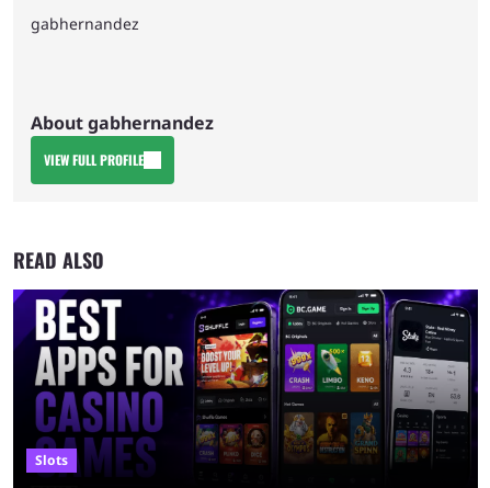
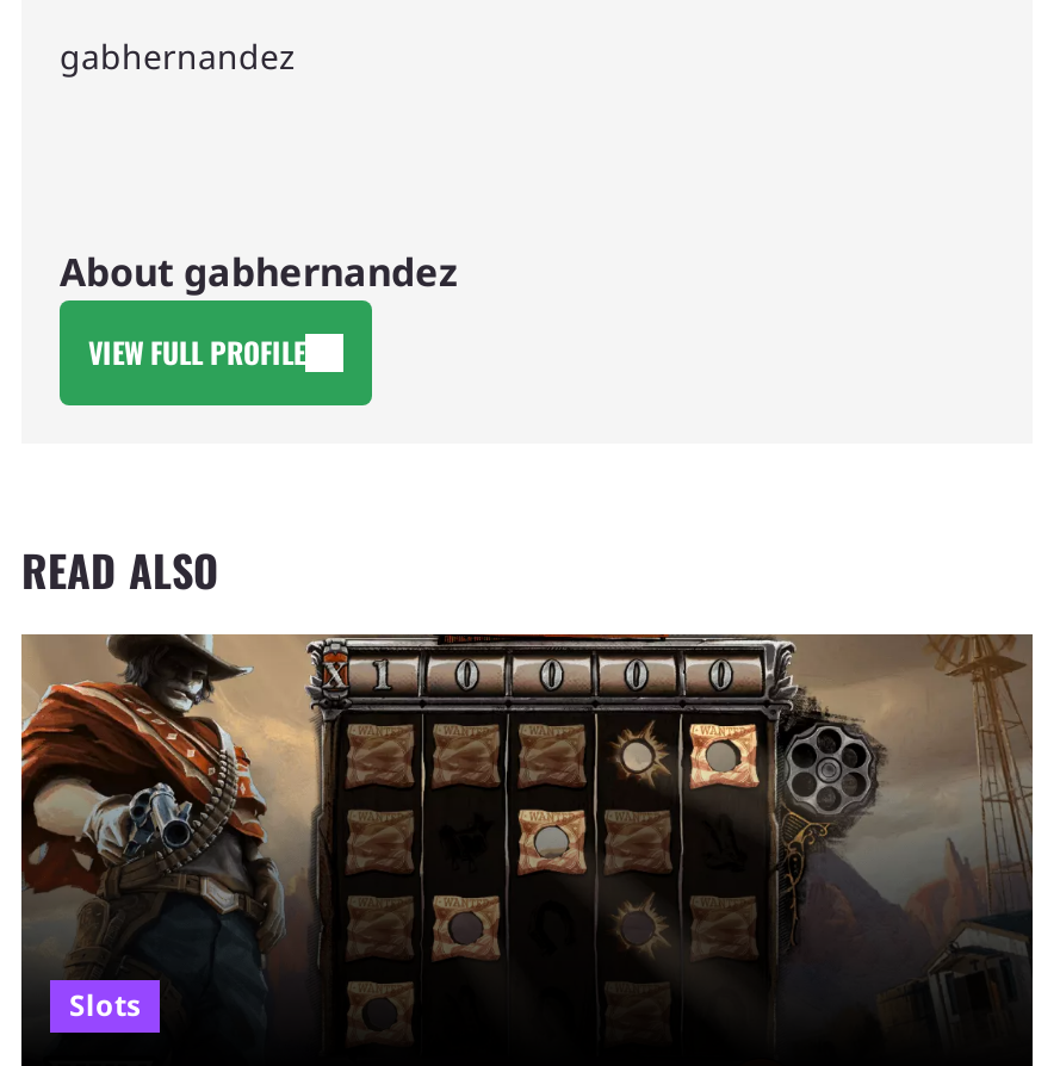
[12,288,479,470] [image] -> [19,632,1035,1021] [image]

